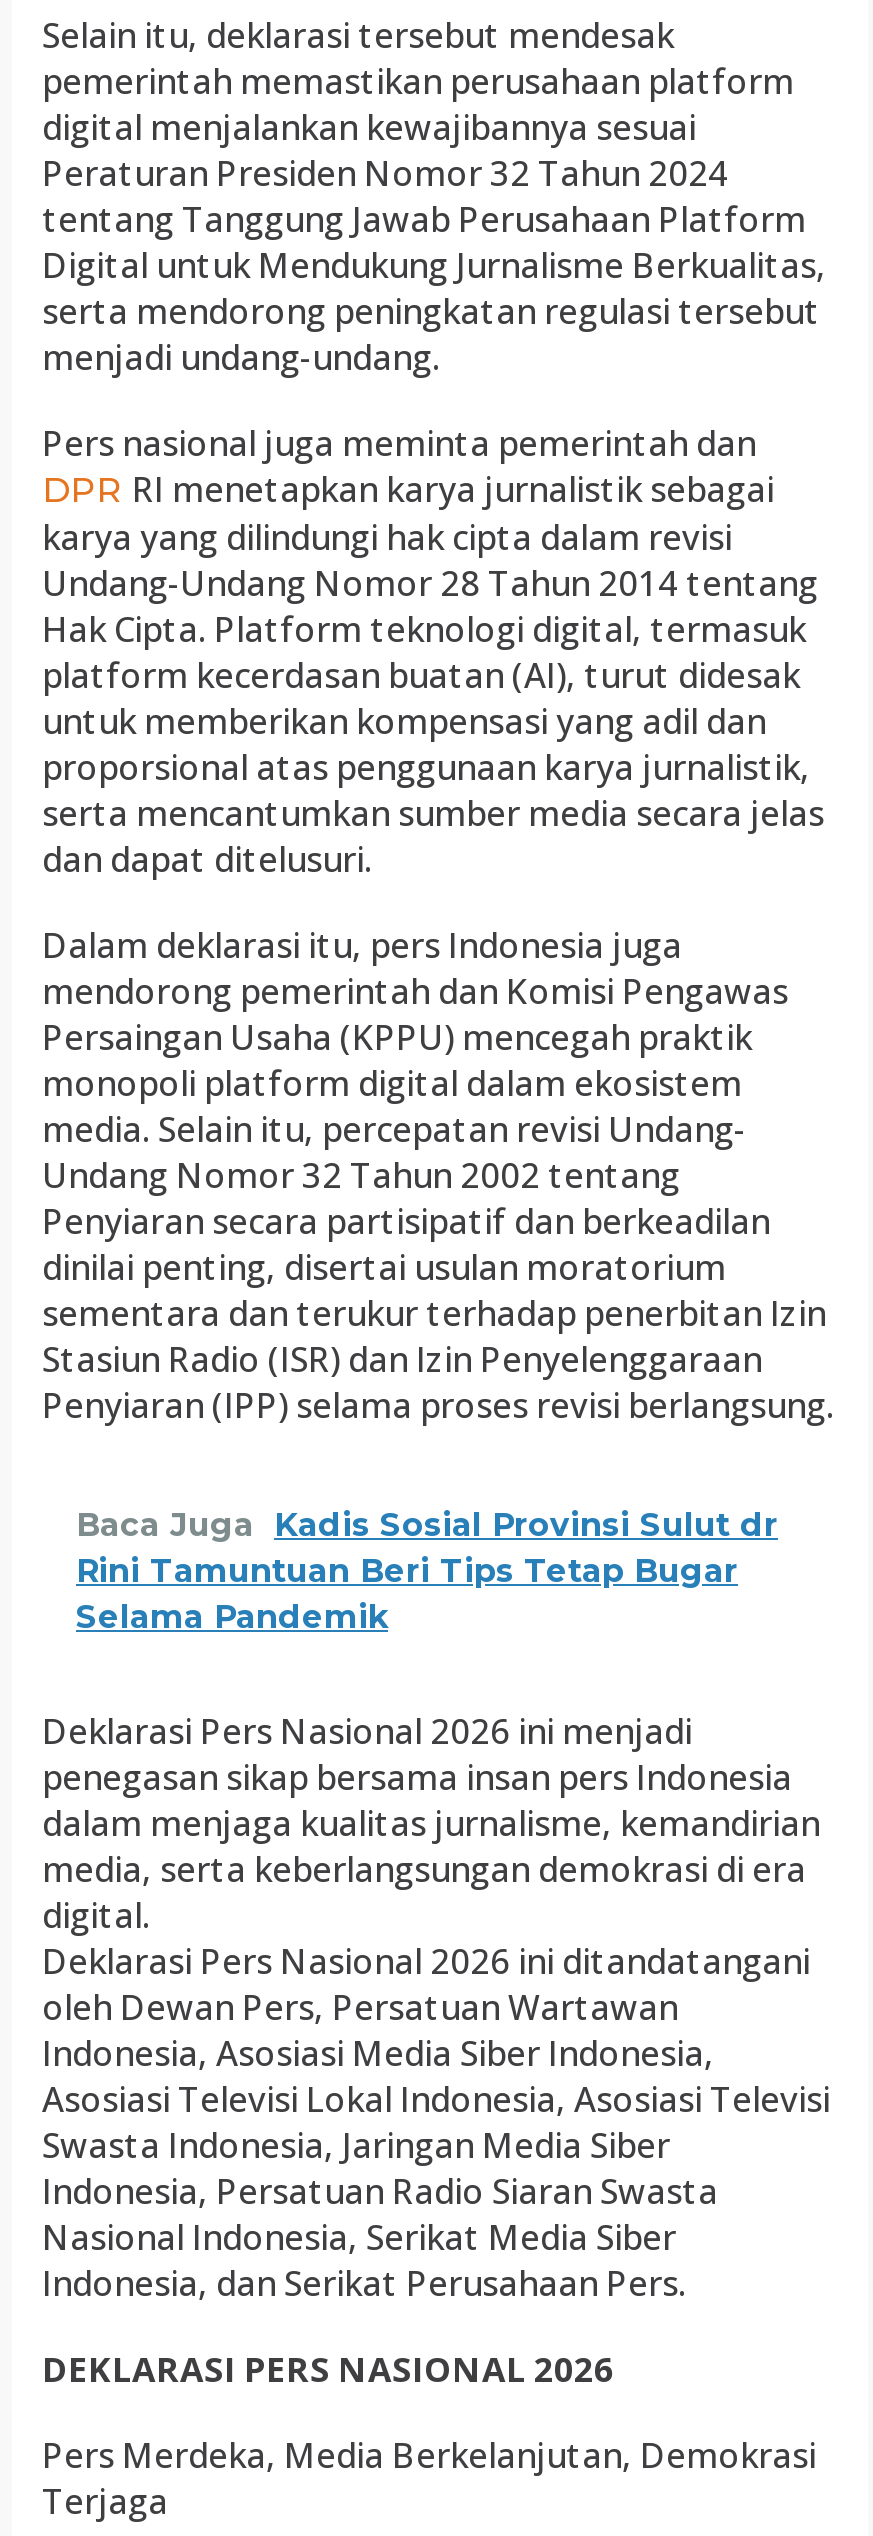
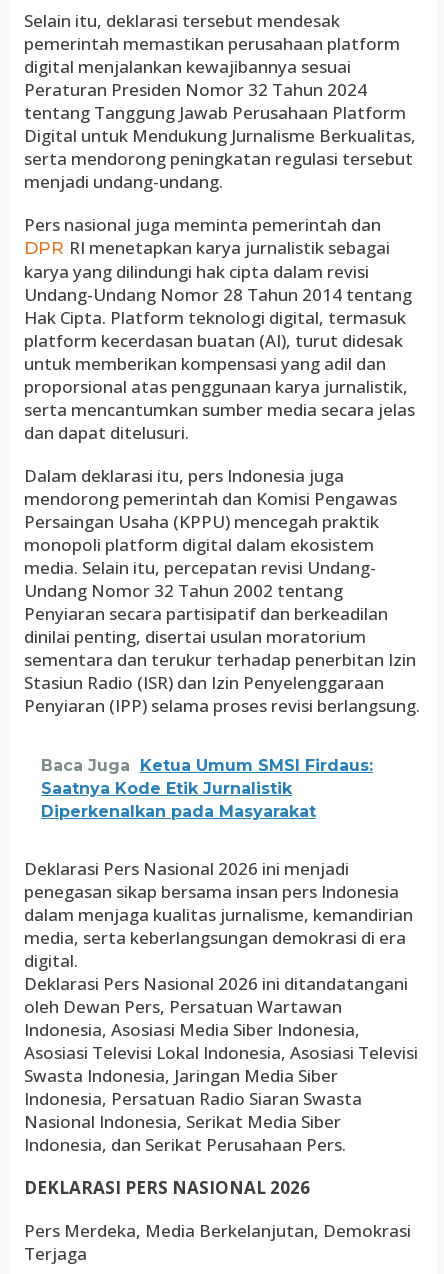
[76,1506,778,1636] Baca Juga Kadis Sosial Provinsi Sulut dr | Rini Tamuntuan Beri Tips Tetap Bugar | Selama Pandemik -> [41,756,373,821] Baca Juga Ketua Umum SMSI Firdaus: | Saatnya Kode Etik Jurnalistik | Diperkenalkan pada Masyarakat

